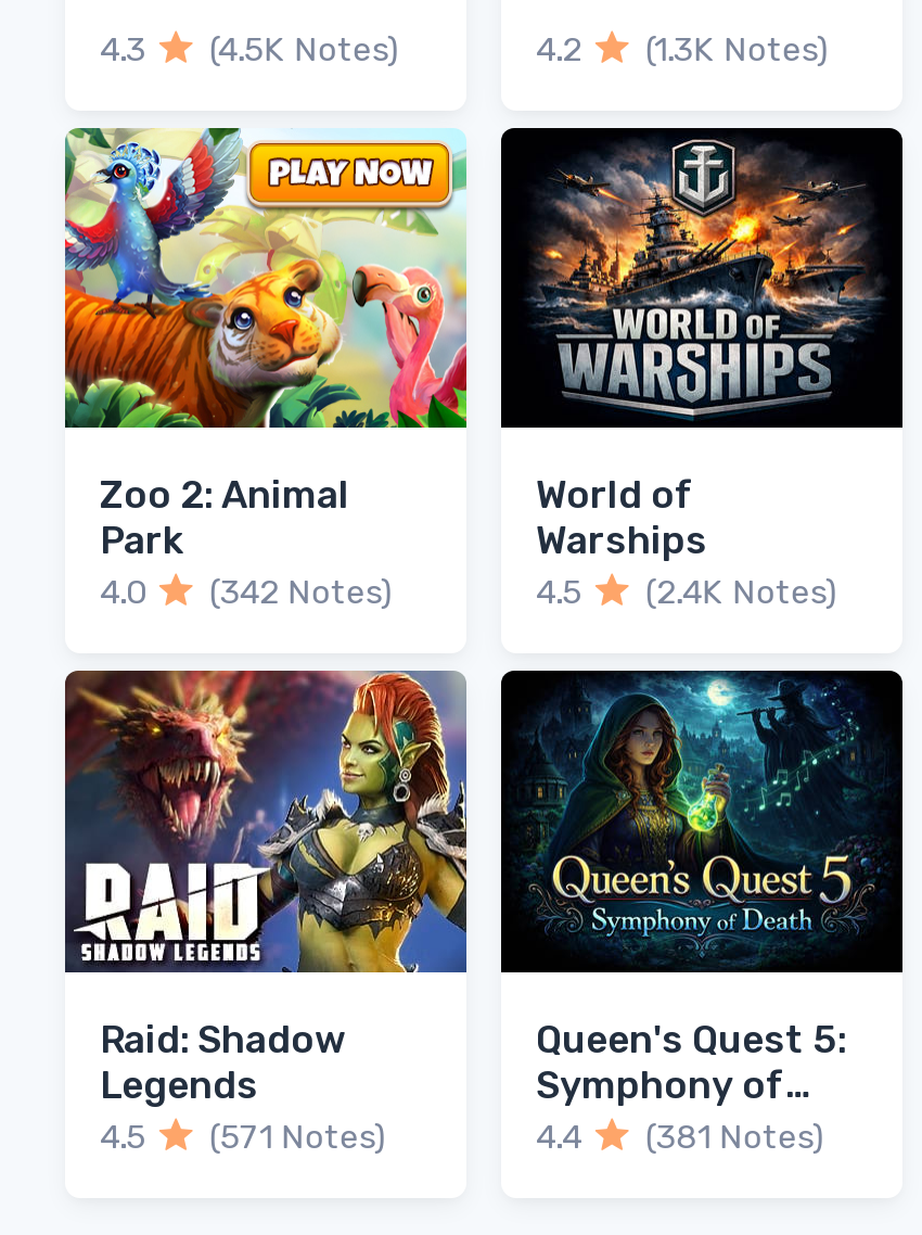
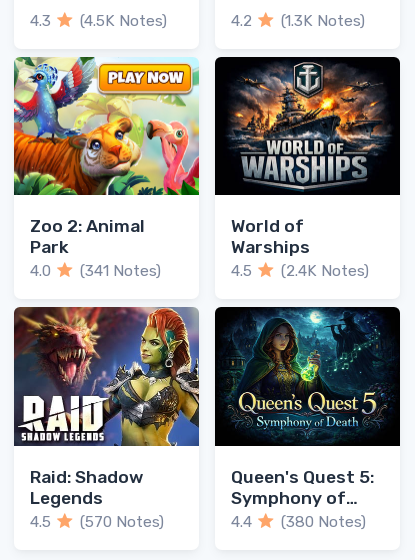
[100,573,391,613] 4.0 (342 Notes) -> [30,262,161,280] 4.0 (341 Notes)
[100,1117,385,1156] 4.5 (571 Notes) -> [30,513,164,531] 4.5 (570 Notes)
[645,1117,823,1156] (381 Notes) -> [281,513,366,531] (380 Notes)

